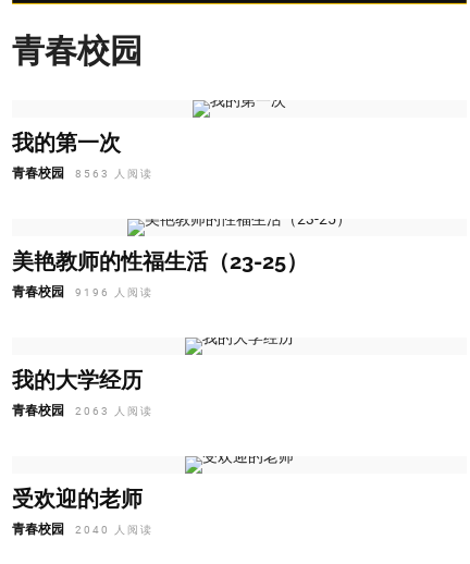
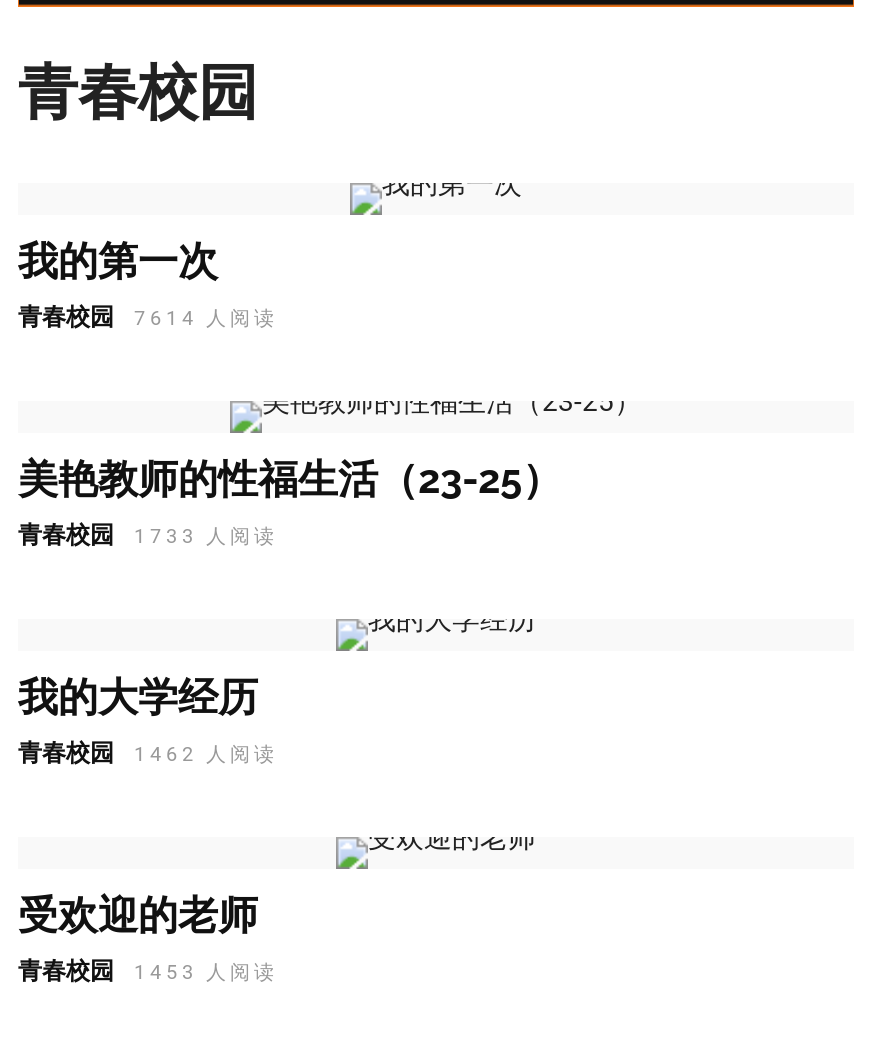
[12,165,153,181] 青春校园 8563 人阅读 -> [18,303,278,331] 青春校园 7614 人阅读
[12,284,153,299] 青春校园 9196 人阅读 -> [18,521,278,549] 青春校园 1733 人阅读
[12,403,153,418] 青春校园 2063 人阅读 -> [18,739,278,767] 青春校园 1462 人阅读
[12,522,153,537] 青春校园 2040 人阅读 -> [18,957,278,985] 青春校园 1453 人阅读

